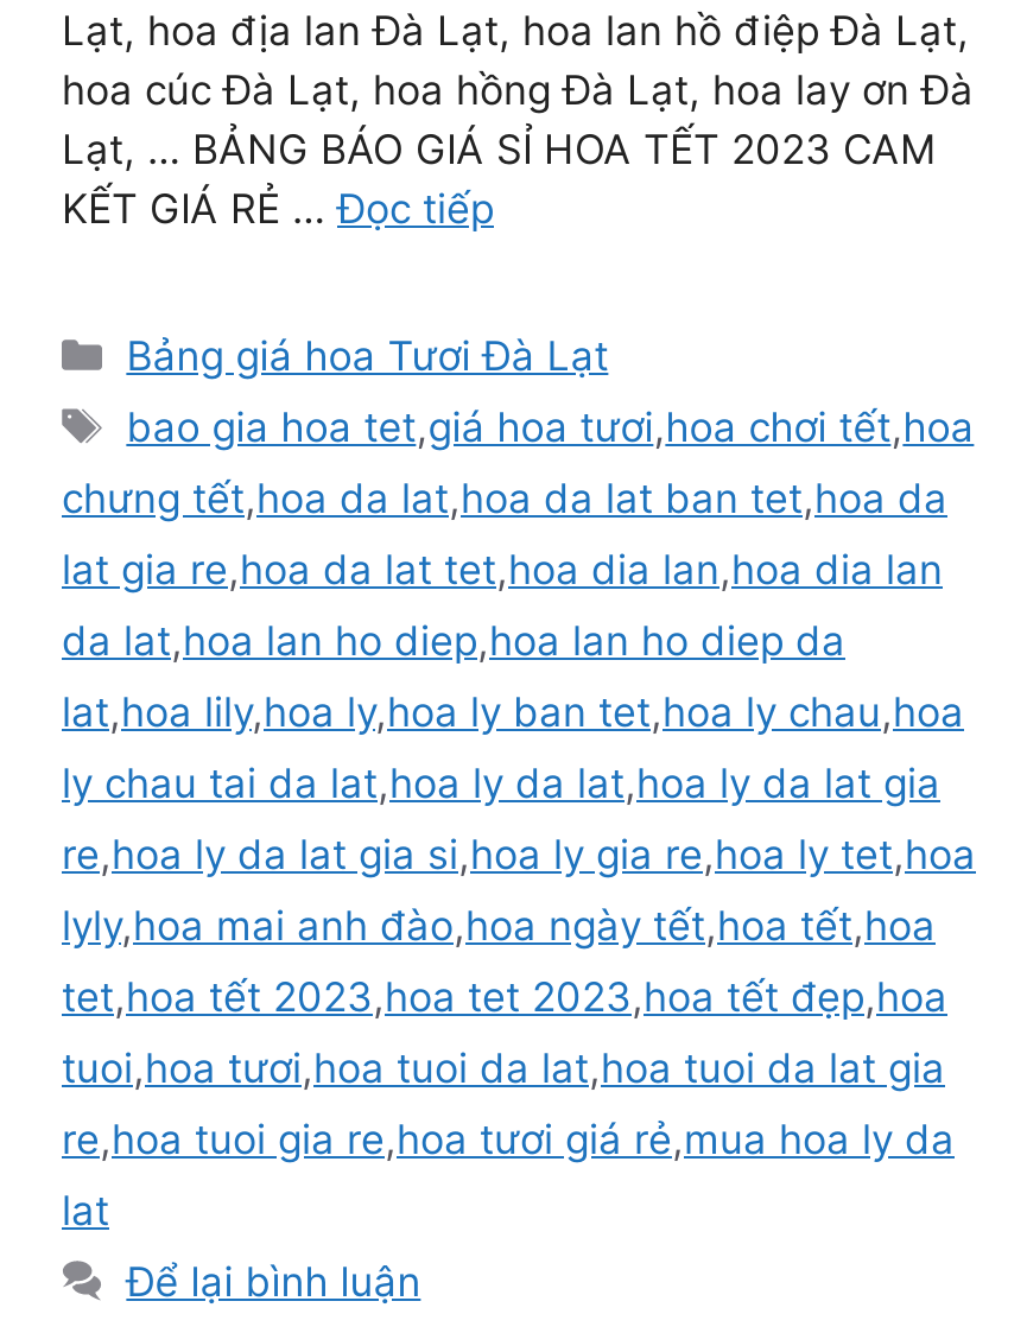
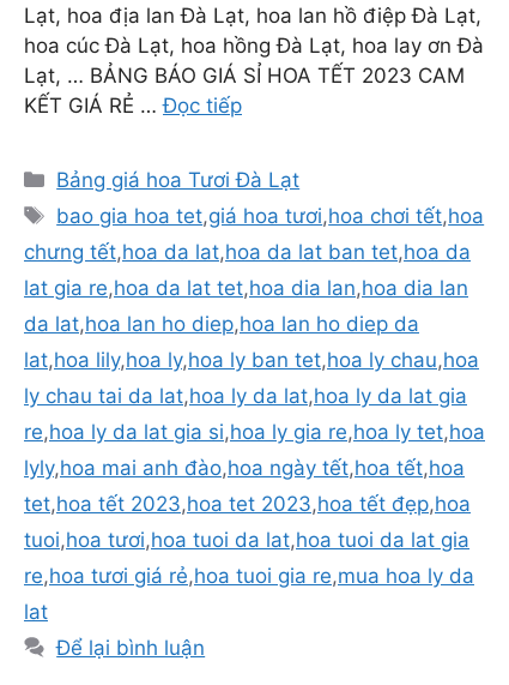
[62,1116,955,1164] re,hoa tuoi gia re,hoa tươi giá rẻ,mua hoa ly da -> [24,564,474,588] re,hoa tươi giá rẻ,hoa tuoi gia re,mua hoa ly da

